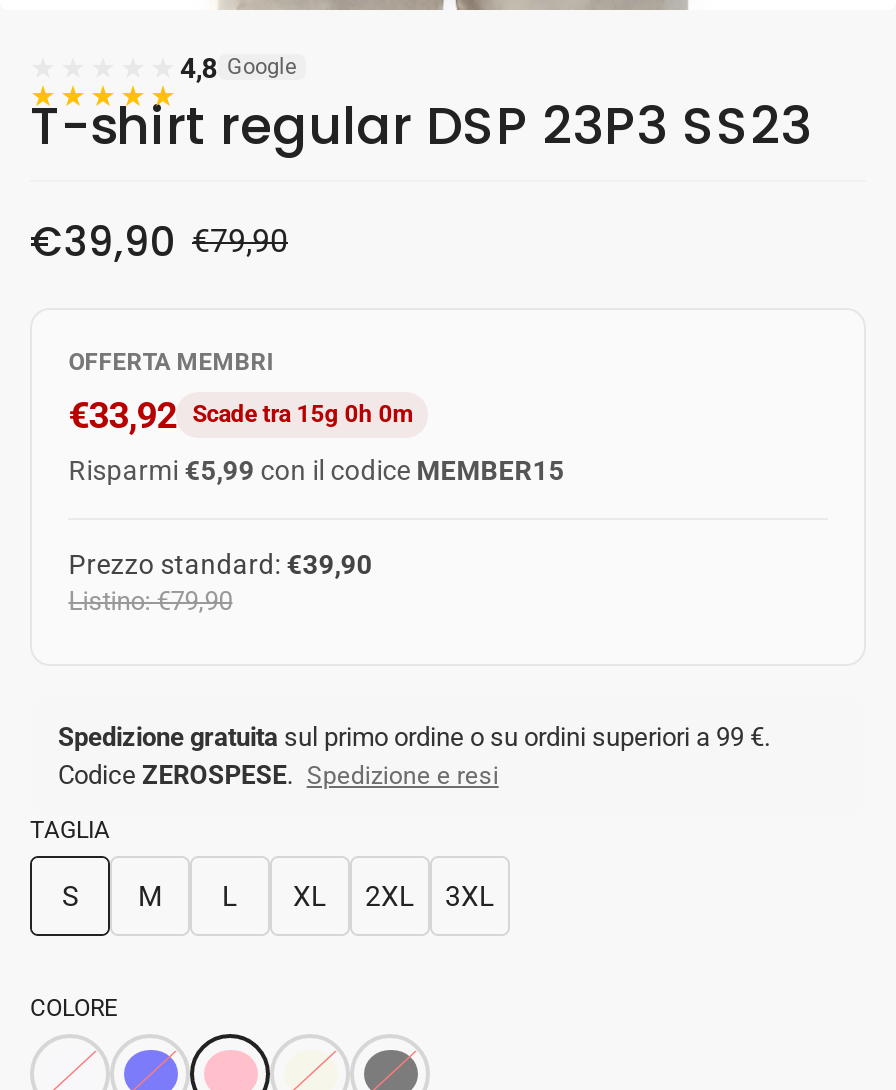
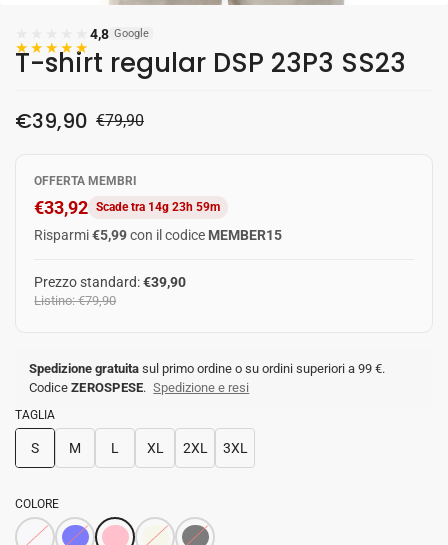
[68,393,412,435] €33,92 Scade tra 15g 0h 0m -> [34,197,220,218] €33,92 Scade tra 14g 23h 59m

